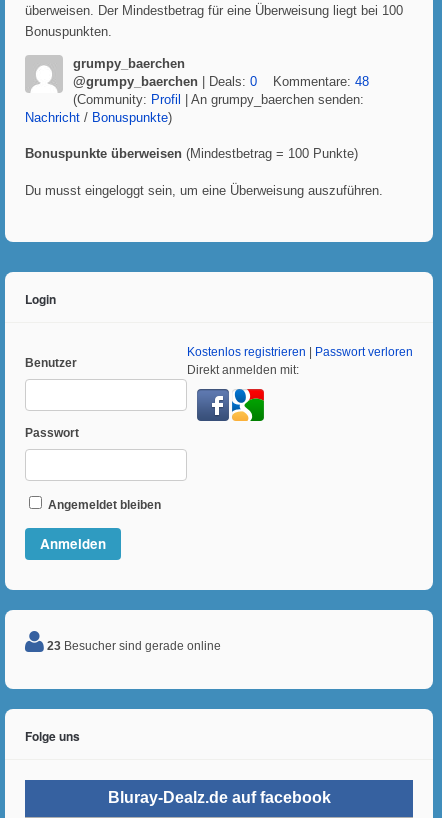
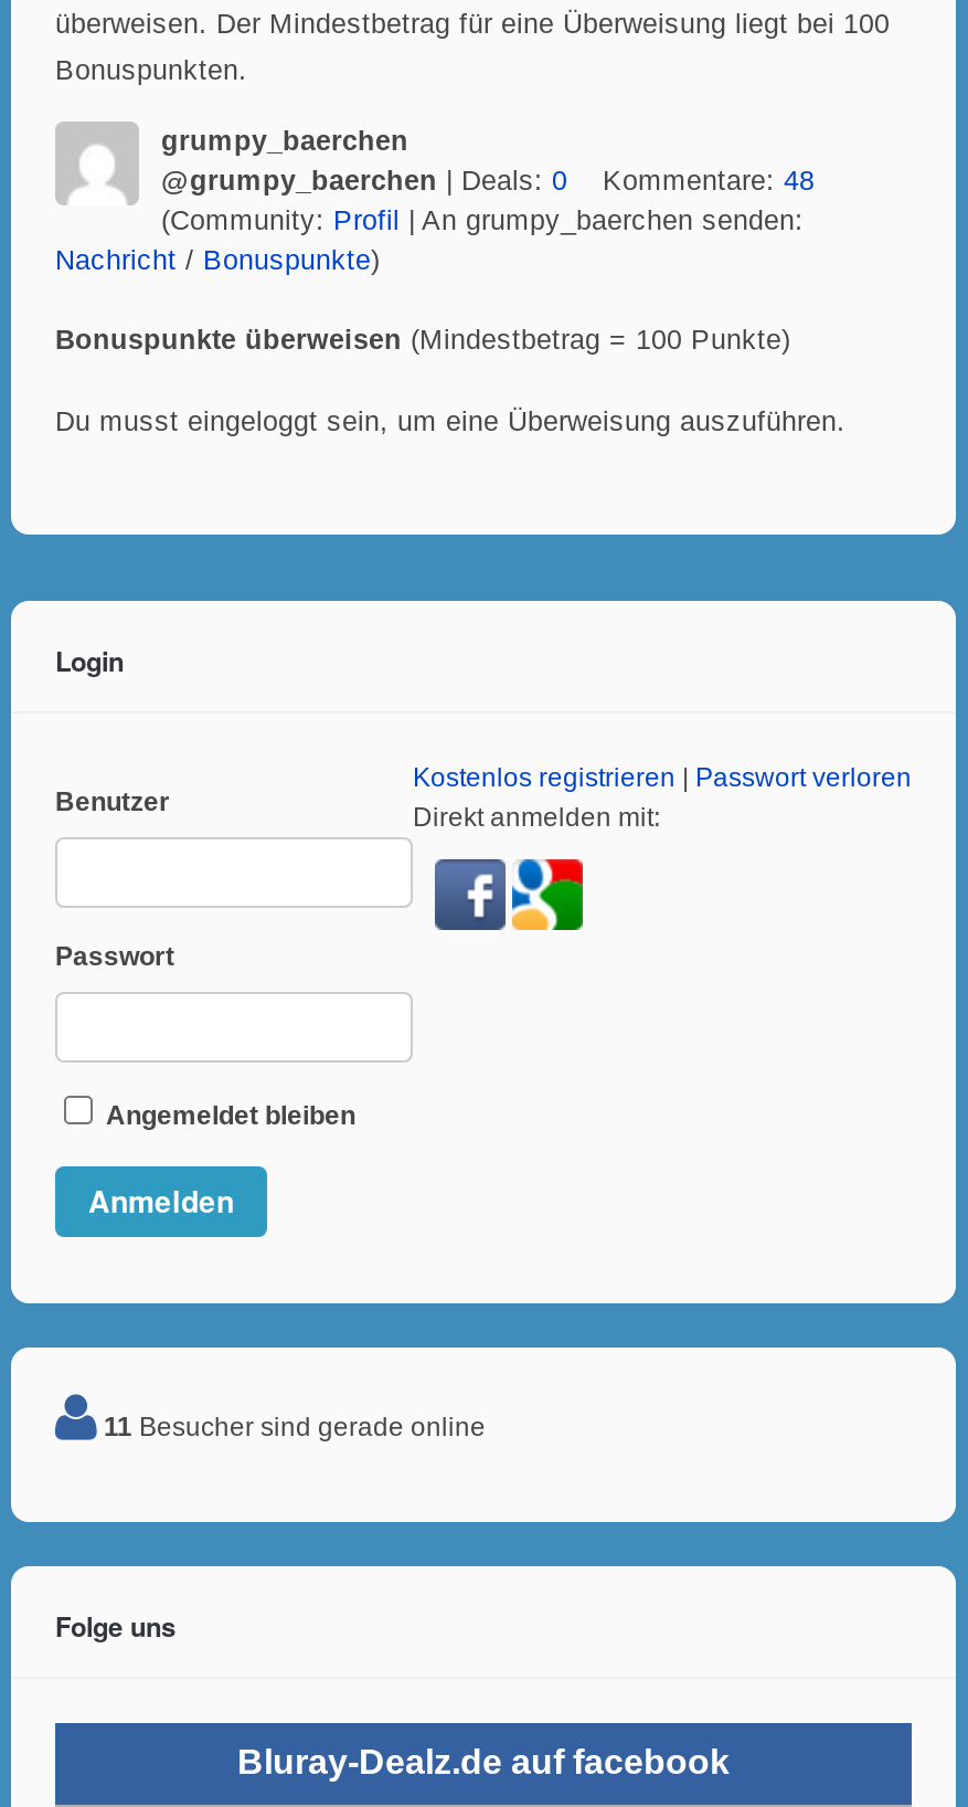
[47,638,221,652] 23 Besucher sind gerade online -> [104,1410,486,1441] 11 Besucher sind gerade online

